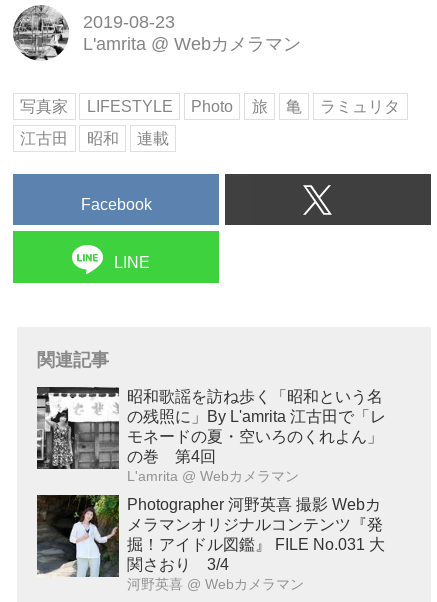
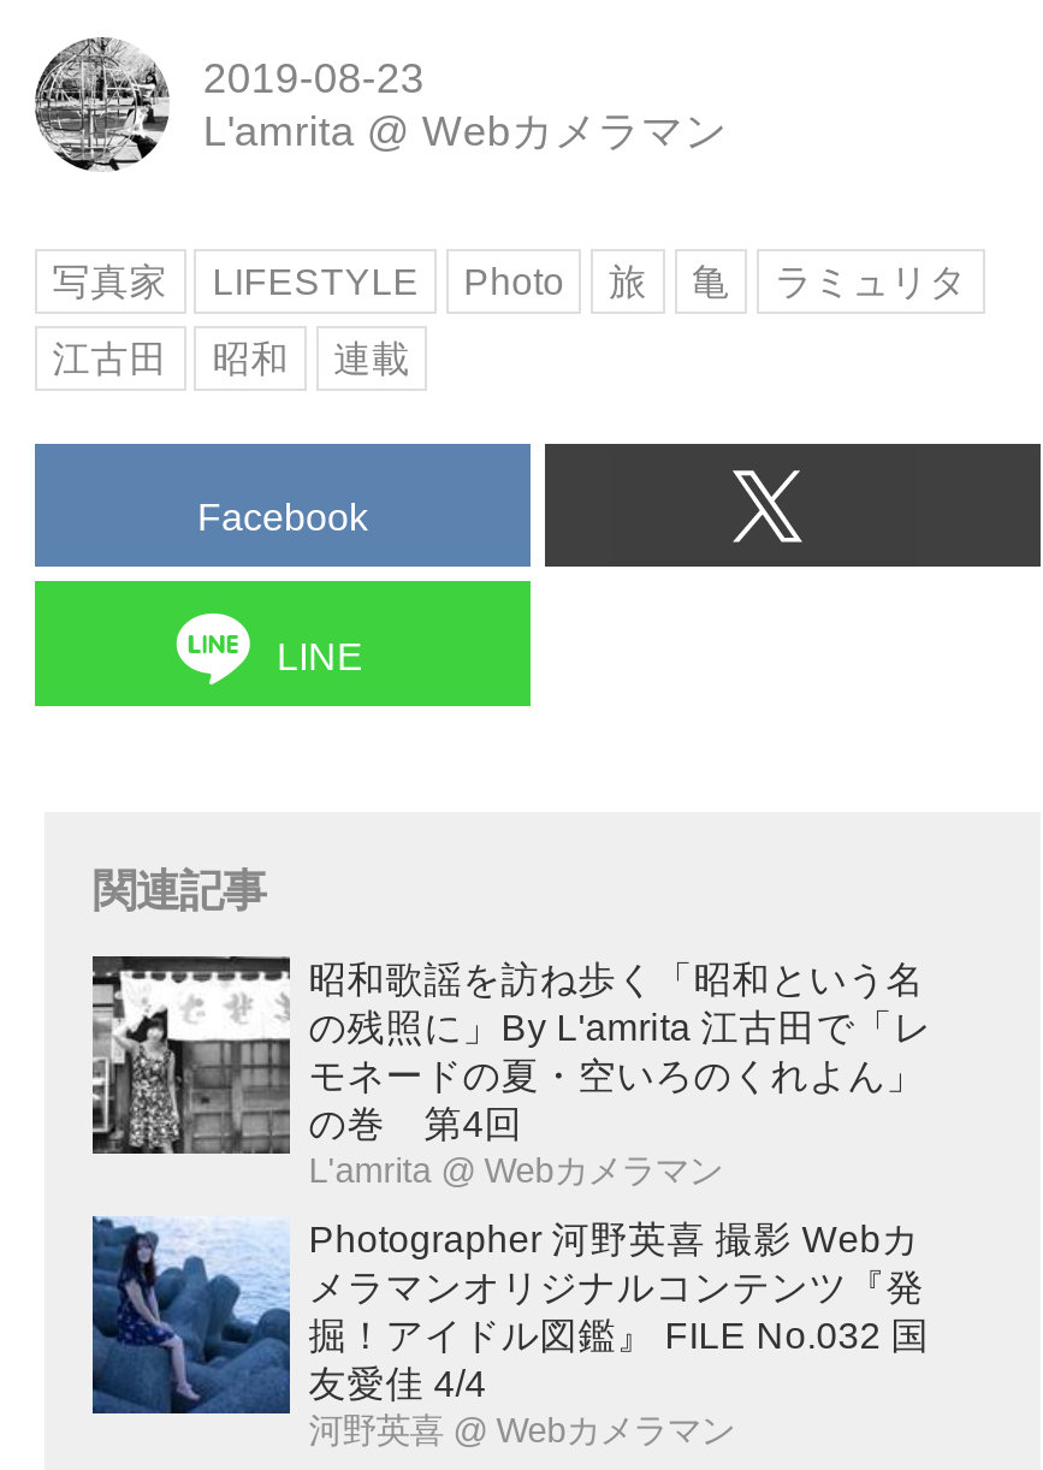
[36,494,385,577] [image] | 掘！アイドル図鑑』 FILE No.031 大 | 関さおり 3/4 -> [90,1216,929,1416] [image] | 掘！アイドル図鑑』 FILE No.032 国 | 友愛佳 4/4

